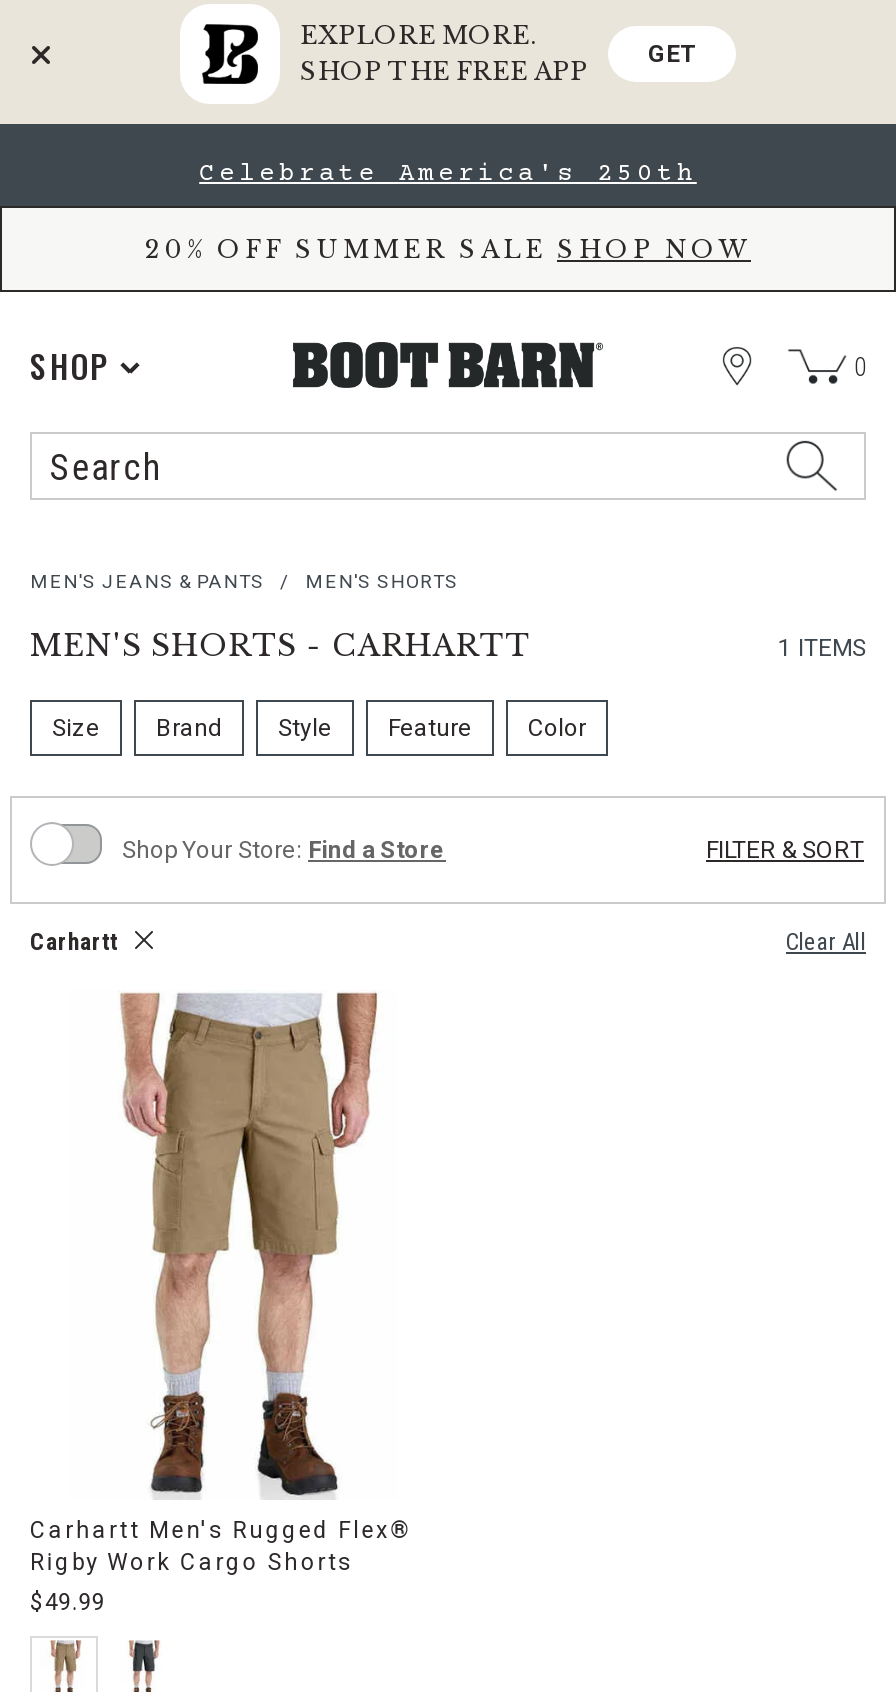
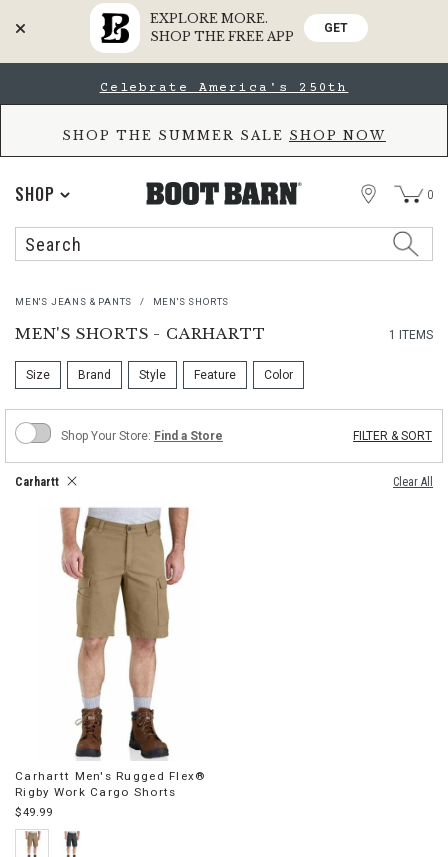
[145,234,751,264] 20% OFF SUMMER SALE SHOP NOW -> [62,128,386,143] SHOP THE SUMMER SALE SHOP NOW

